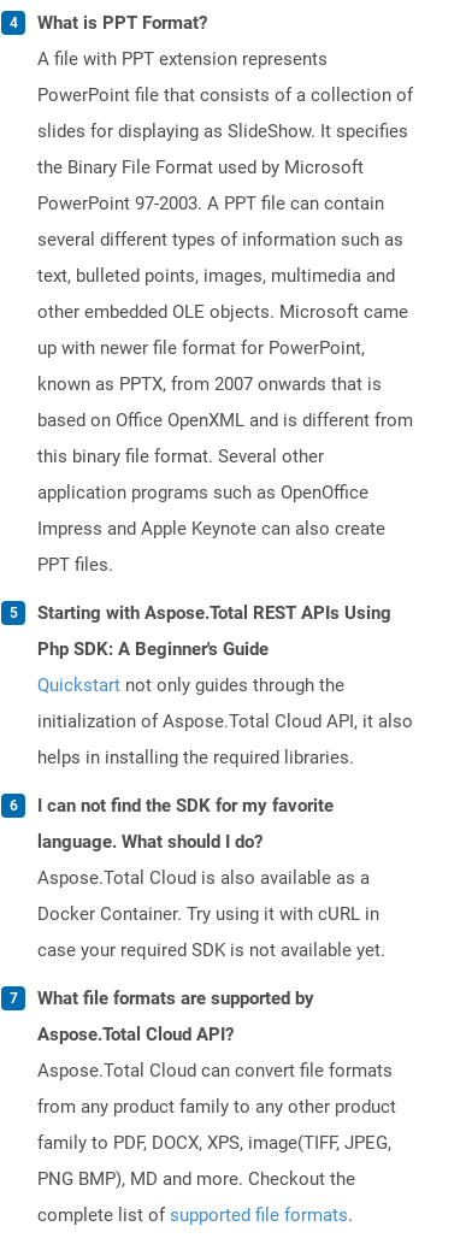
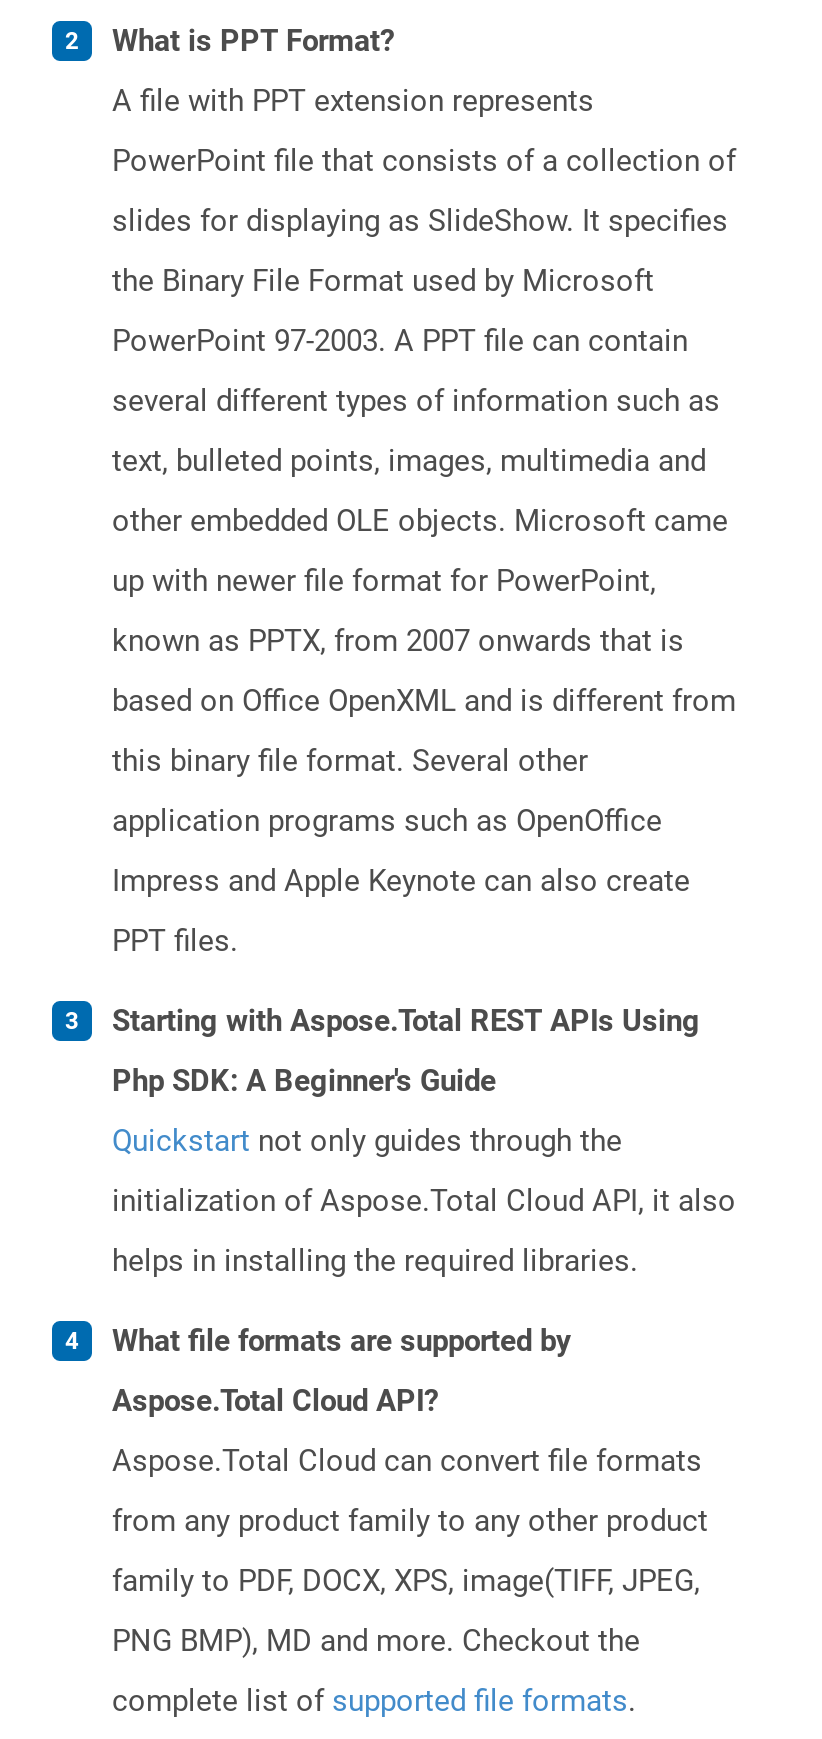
[37,795,385,961] I can not find the SDK for my favorite | language. What should I do? | Aspose.Total Cloud is also available as a | Docker Container. Try using it with cURL in | case your required SDK is not available yet. -> none

